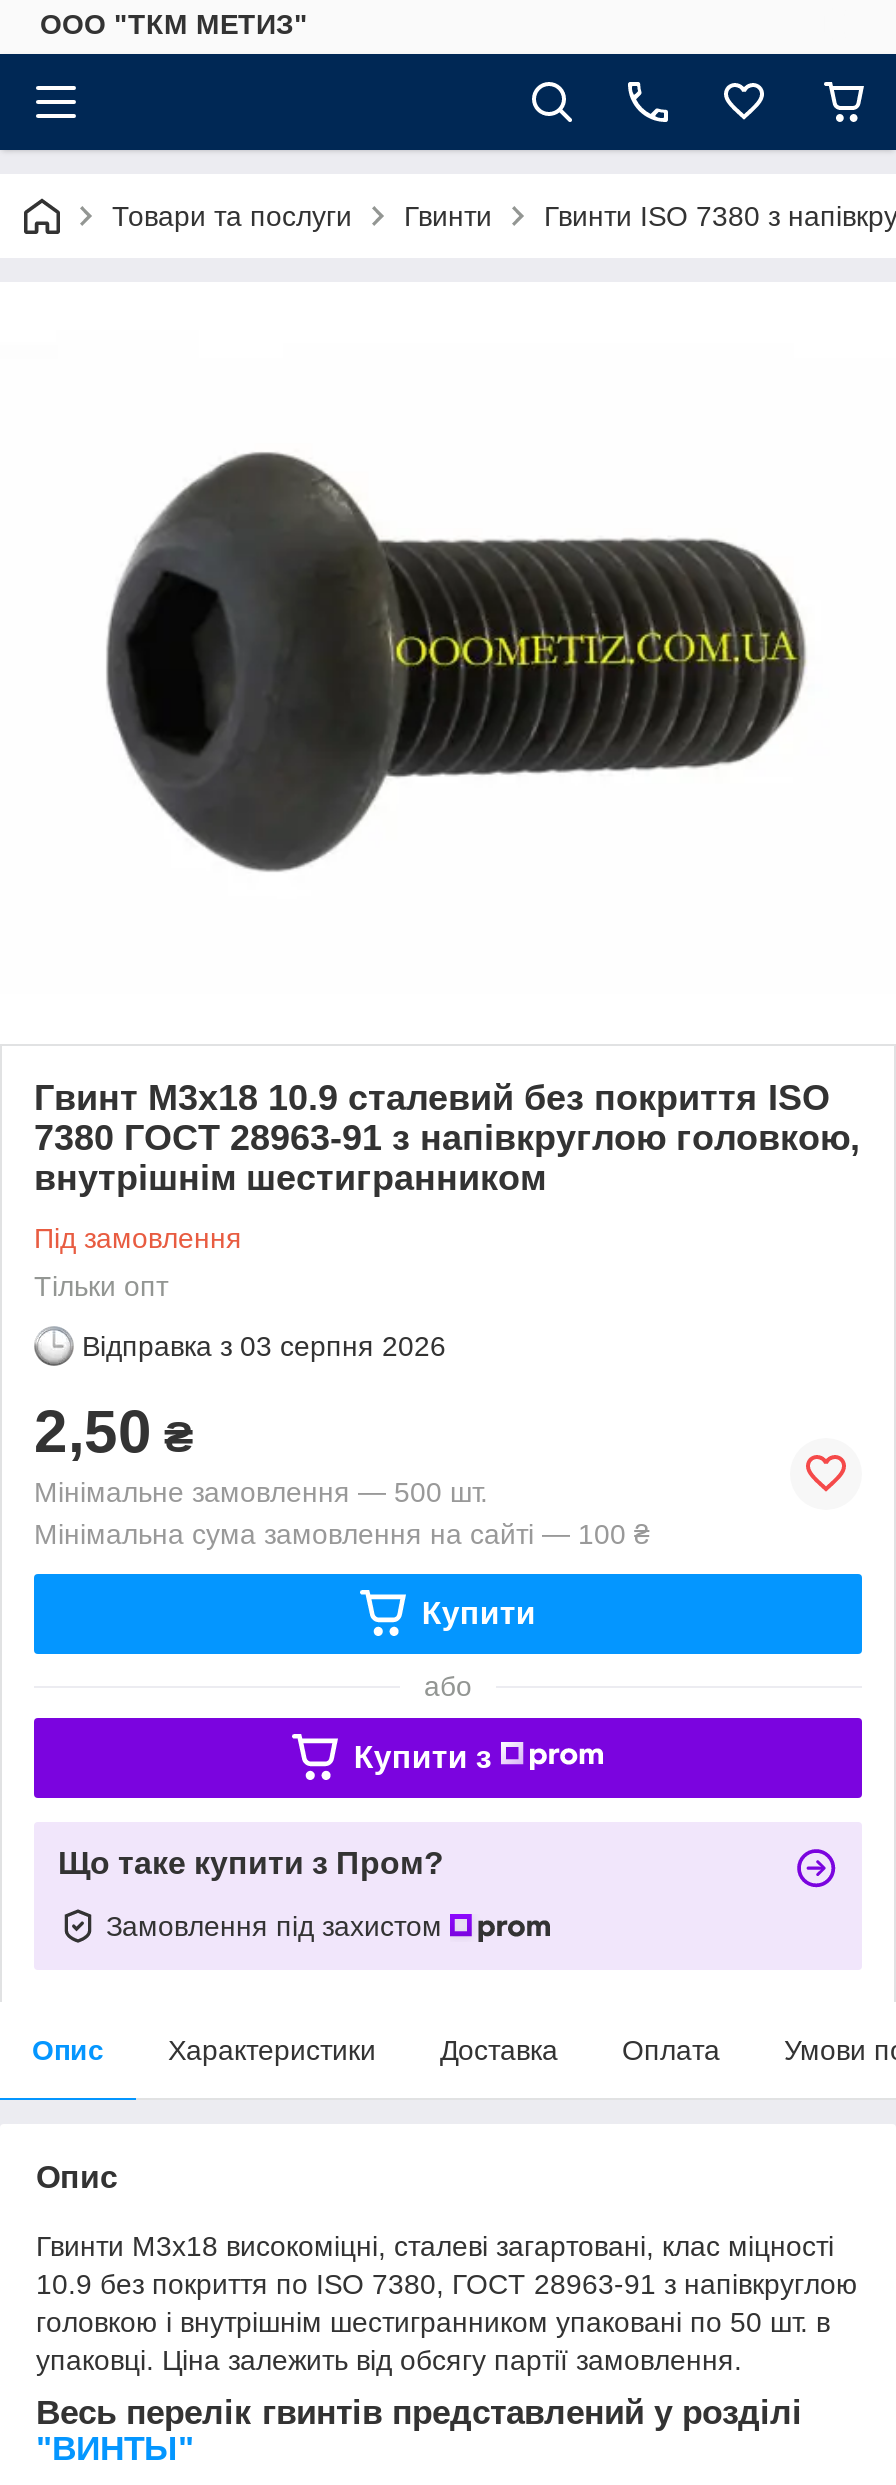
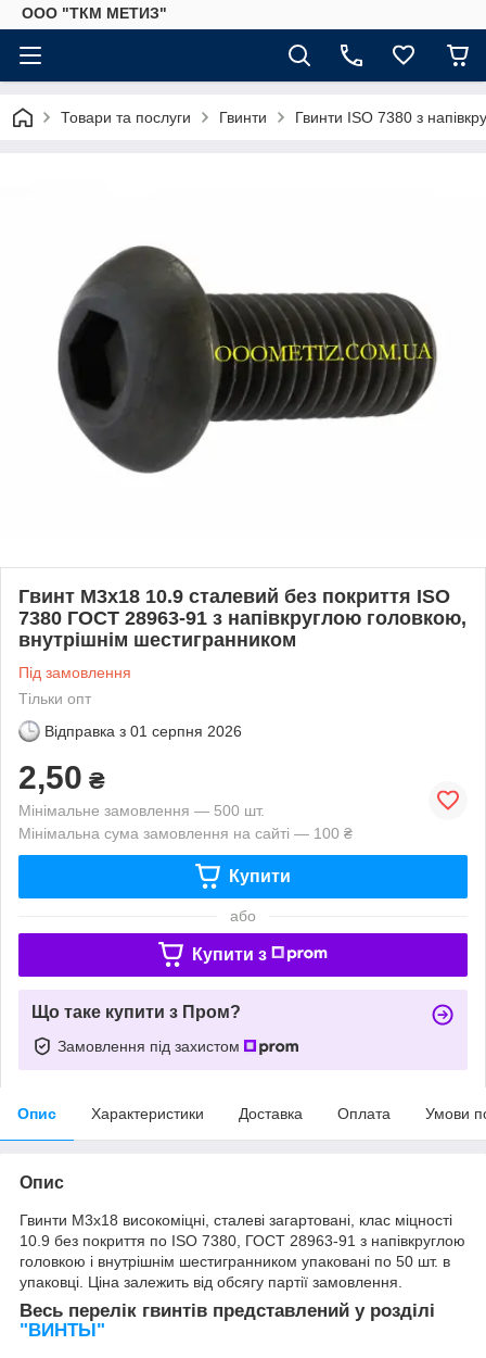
[82,1330,446,1362] Відправка з 03 серпня 2026 -> [44,722,242,740] Відправка з 01 серпня 2026

